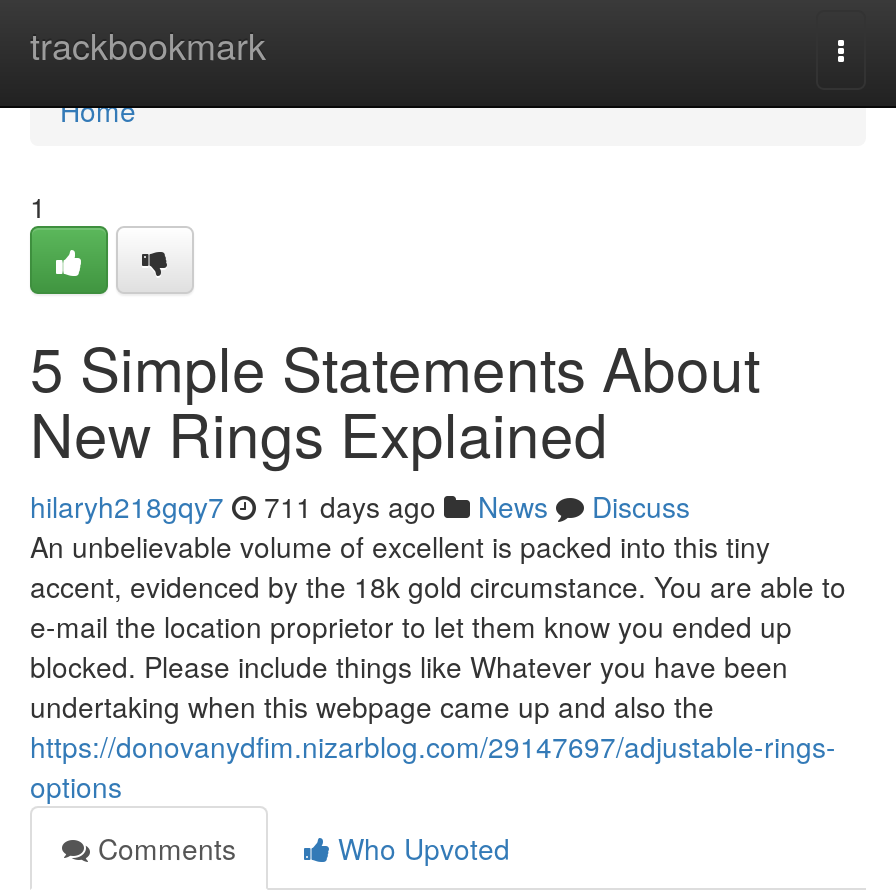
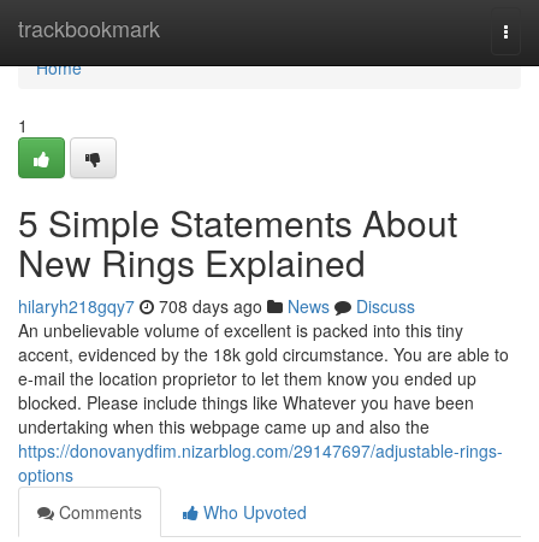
[30,486,690,526] hilaryh218gqy7 711 days ago News Discuss -> [18,294,415,318] hilaryh218gqy7 708 days ago News Discuss

